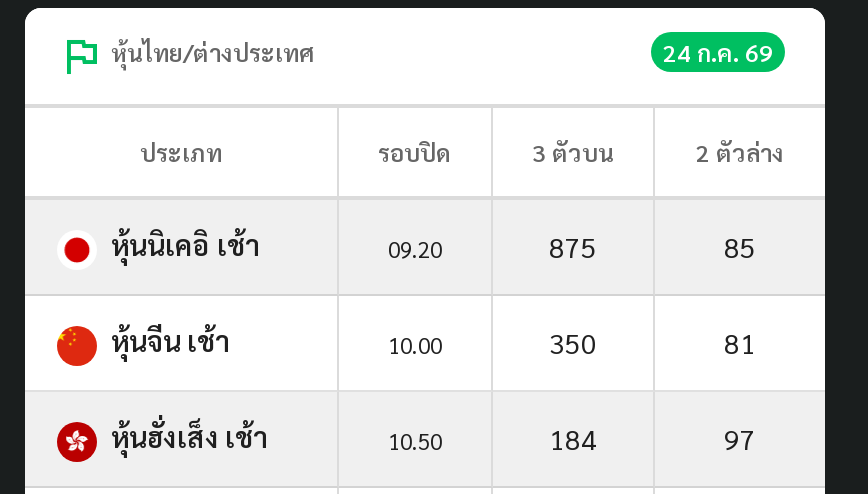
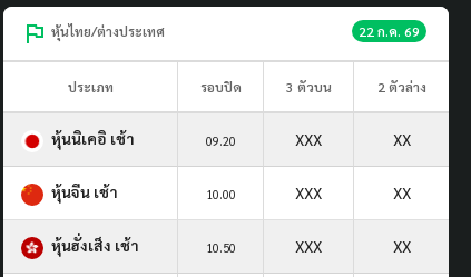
[663,36,773,68] 24 ก.ค. 69 -> [359,22,420,40] 22 ก.ค. 69
[549,228,756,264] 875 | 85 -> [295,129,410,149] XXX | XX
[549,324,756,360] 350 | 81 -> [295,182,410,202] XXX | XX
[549,420,756,456] 184 | 97 -> [295,236,410,256] XXX | XX

